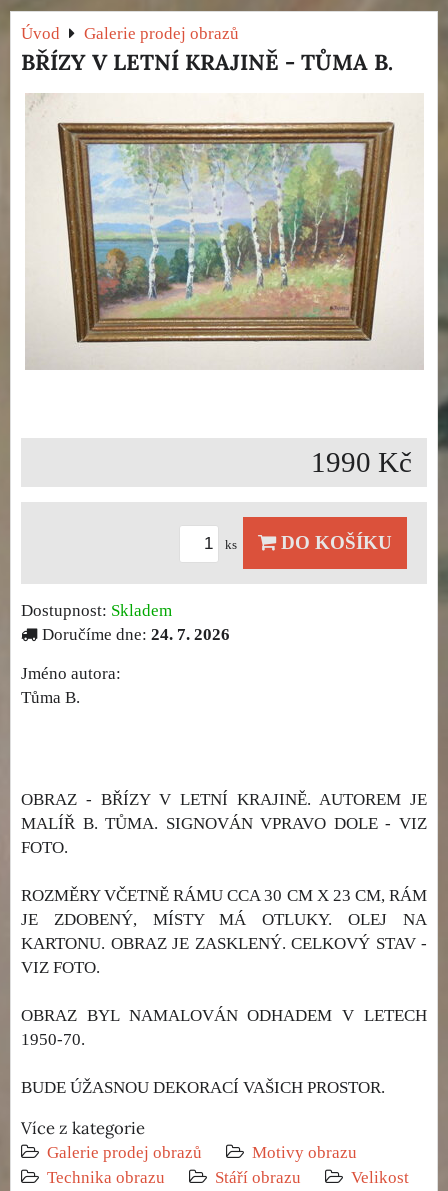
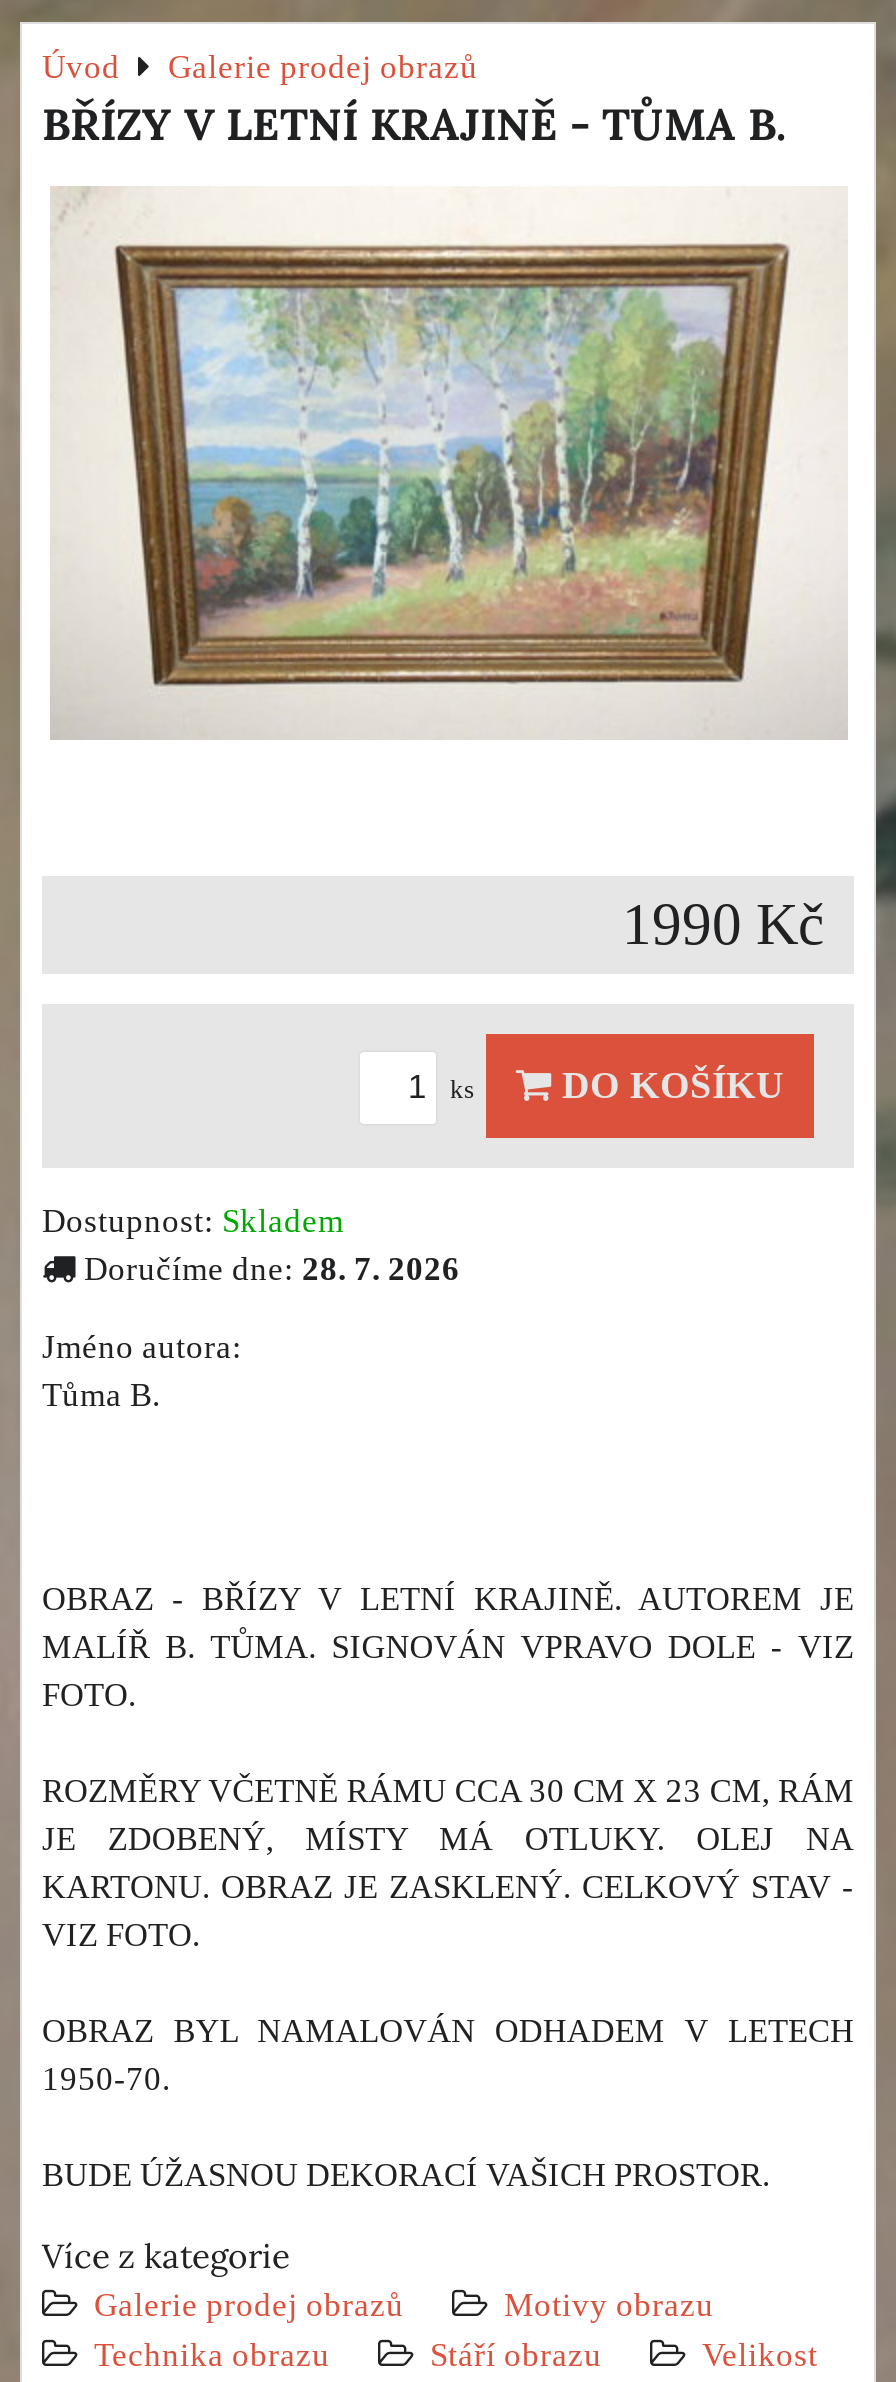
[38,625,230,644] Doručíme dne: 24. 7. 2026 -> [76,1251,460,1289] Doručíme dne: 28. 7. 2026

